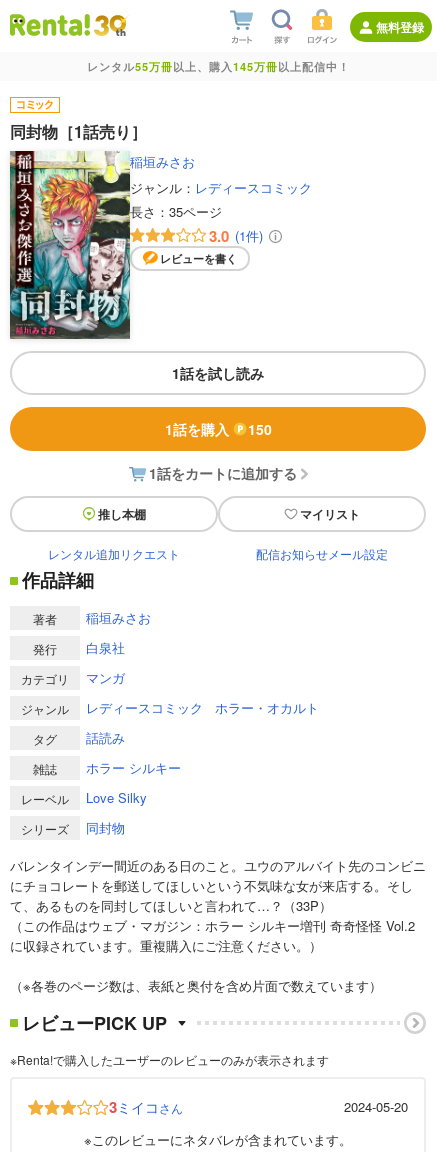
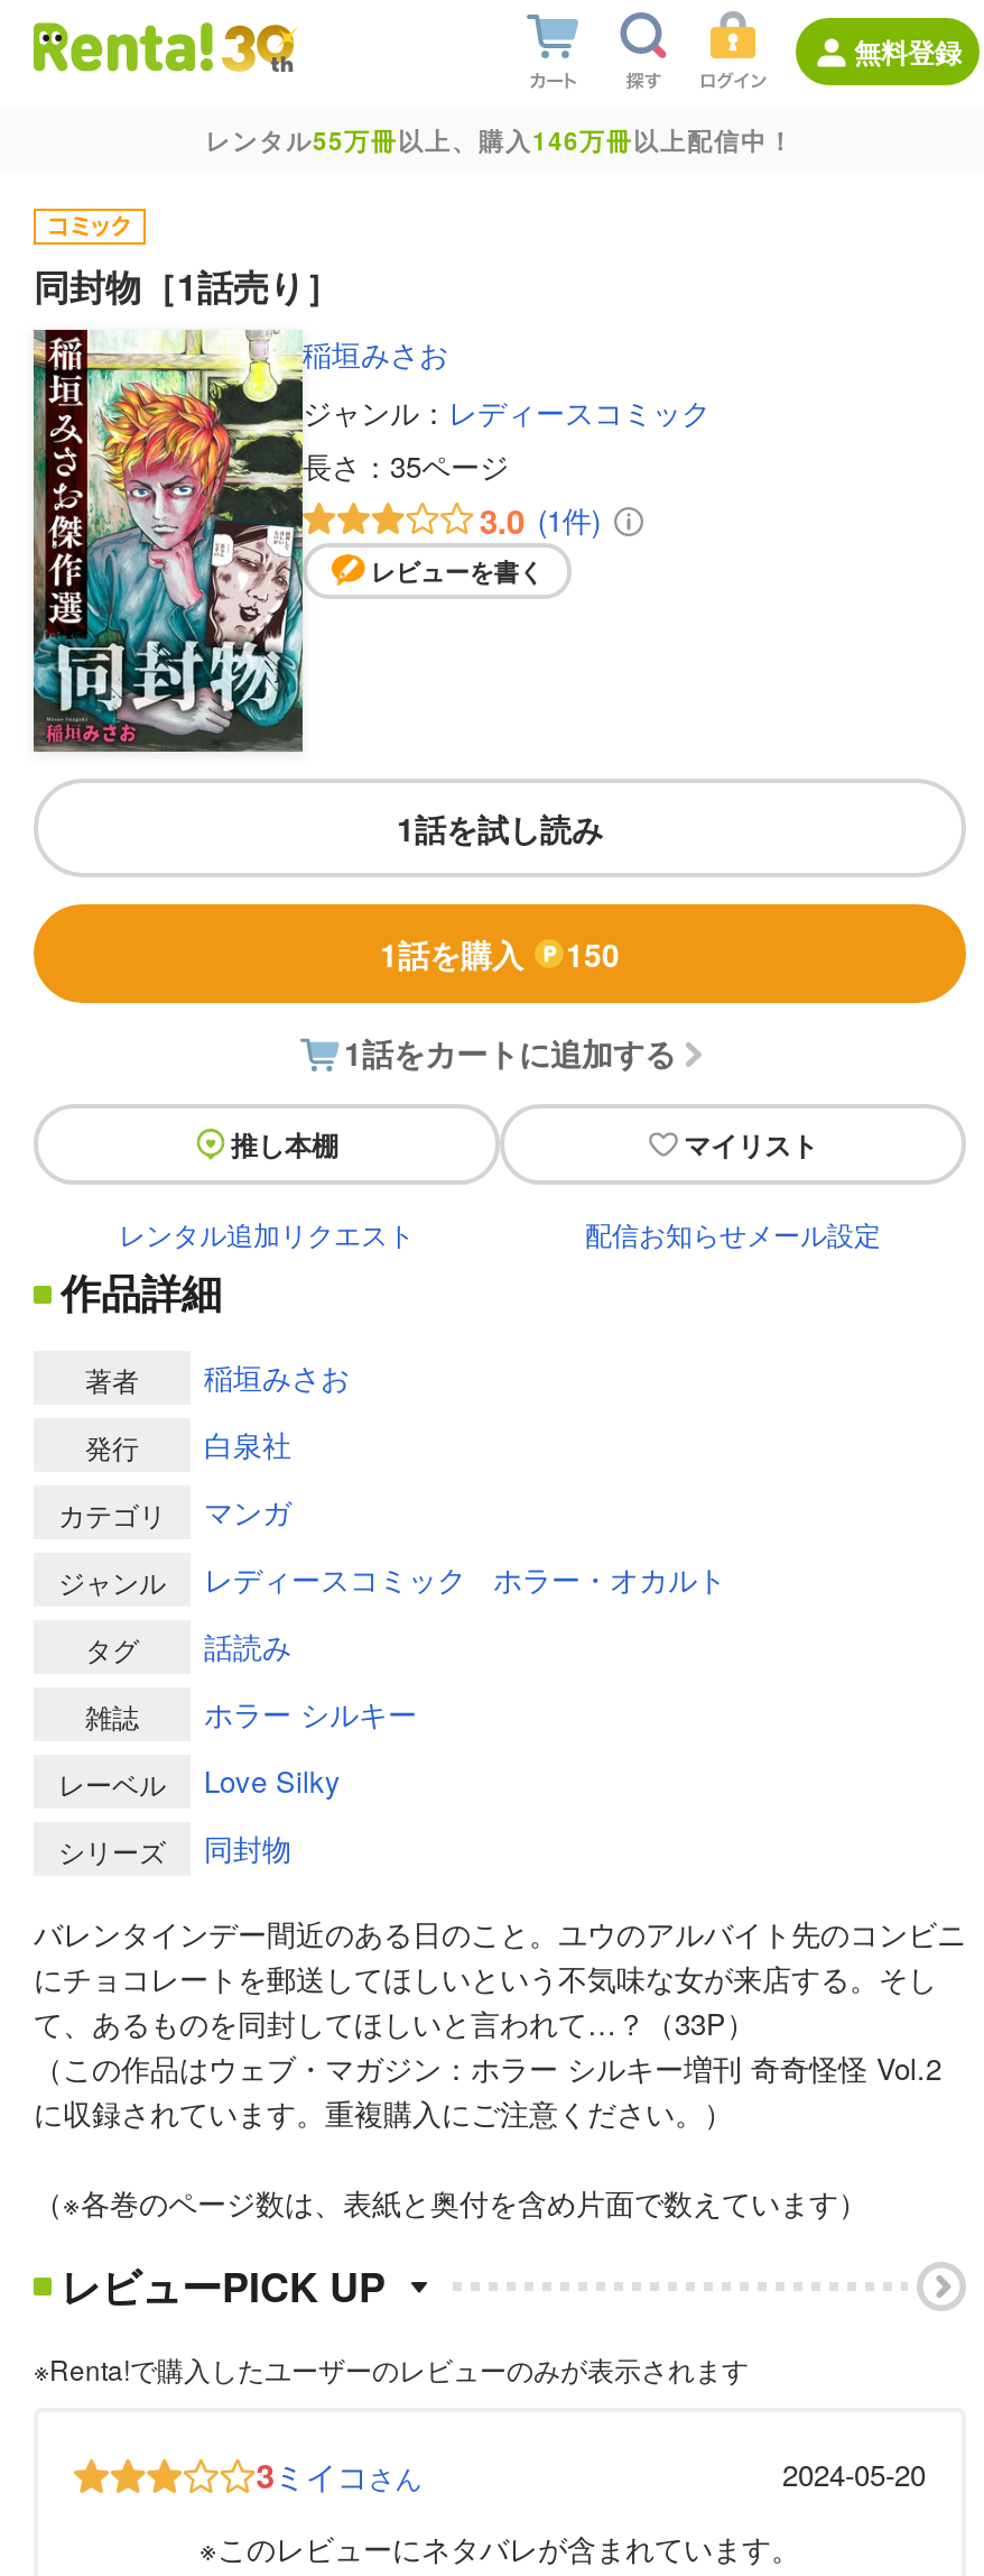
[86,59,349,74] レンタル55万冊以上、購入145万冊以上配信中！ -> [205,123,795,157] レンタル55万冊以上、購入146万冊以上配信中！

